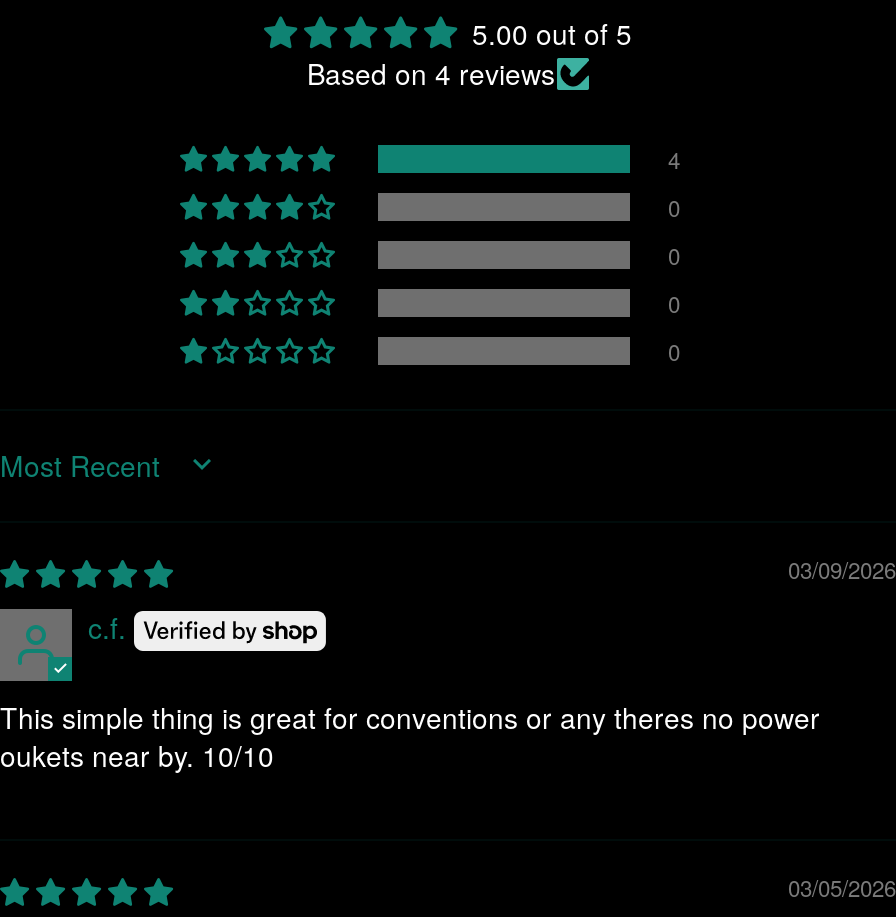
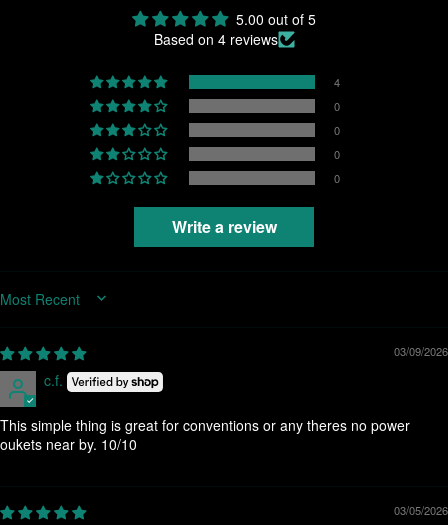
none -> [171,215,276,238] Write a review

